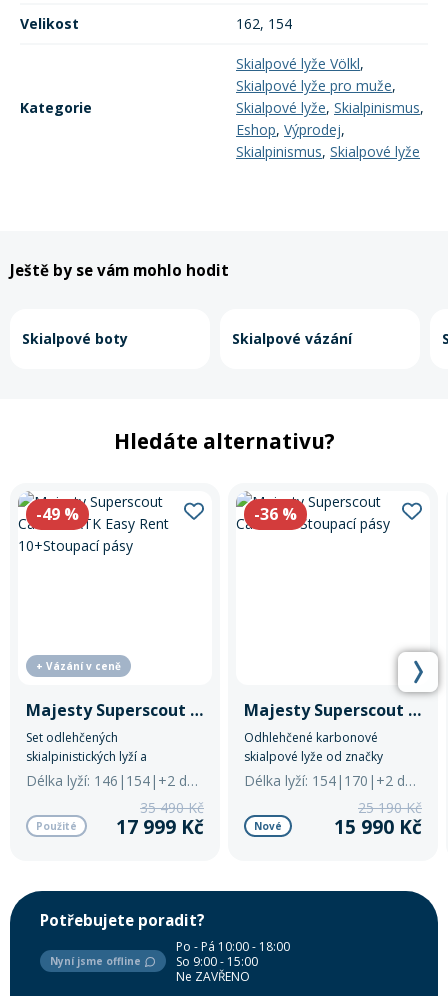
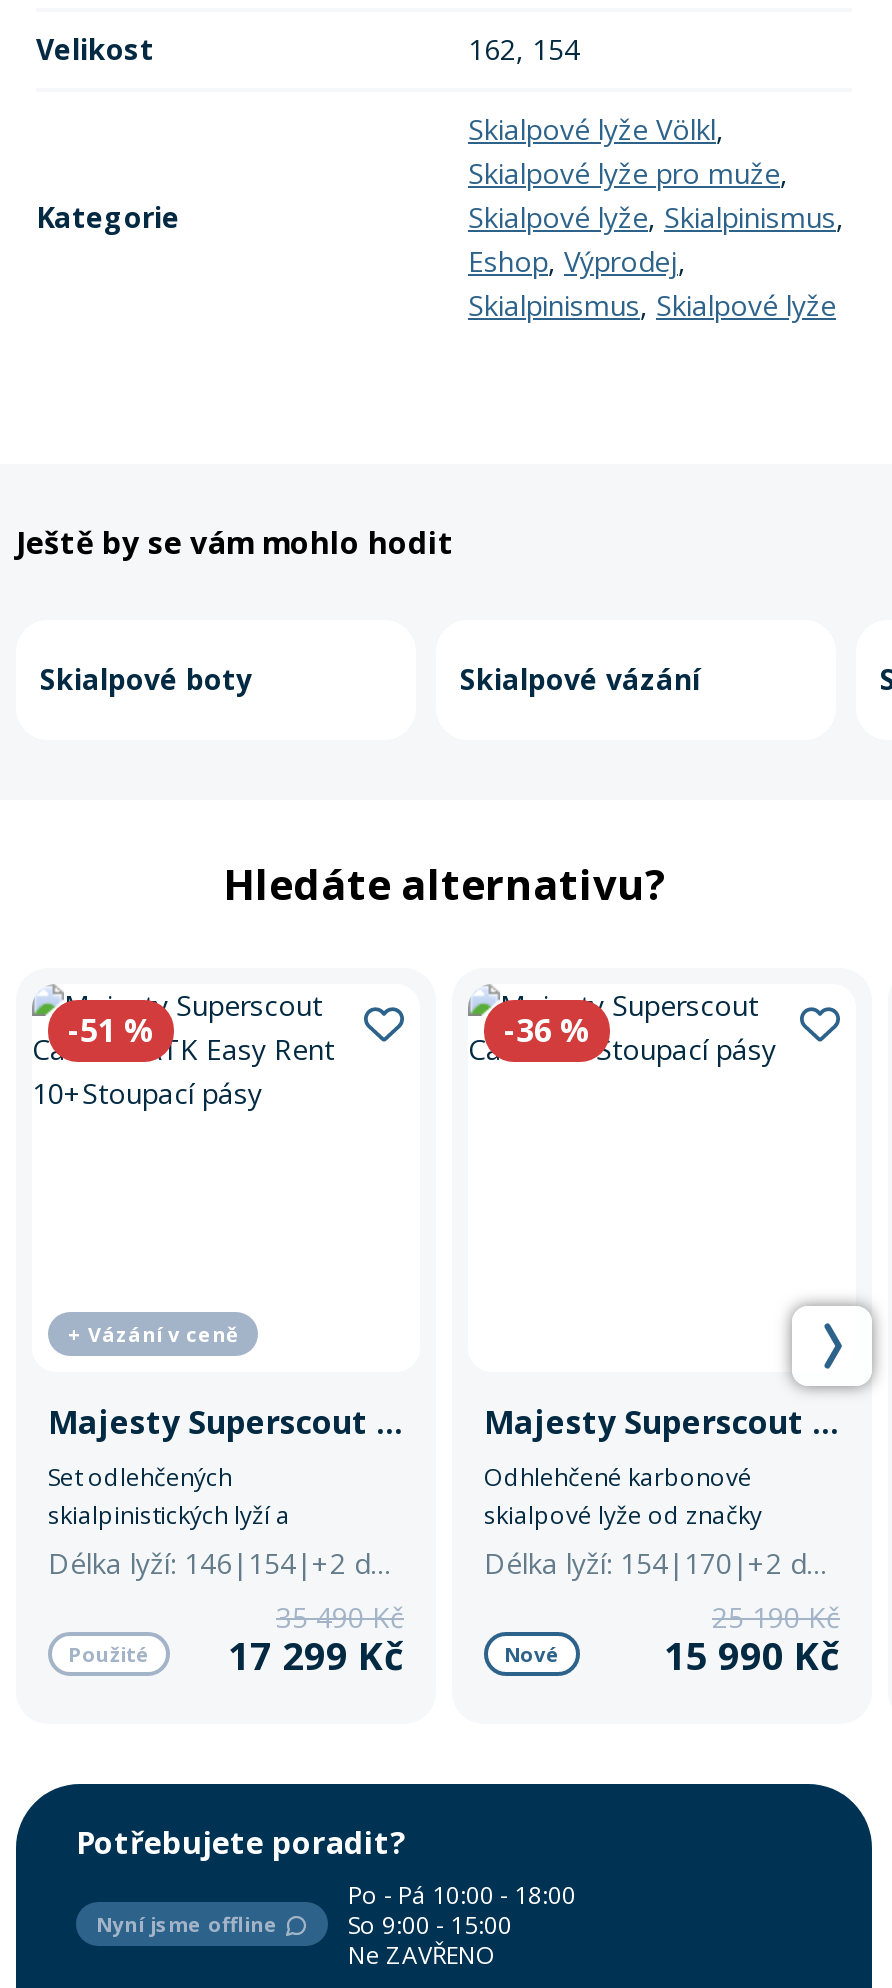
[36,502,79,524] -49% -> [68,1007,154,1051] -51%
[116,813,204,839] 17 999 Kč -> [228,1629,404,1681] 17 299 Kč

